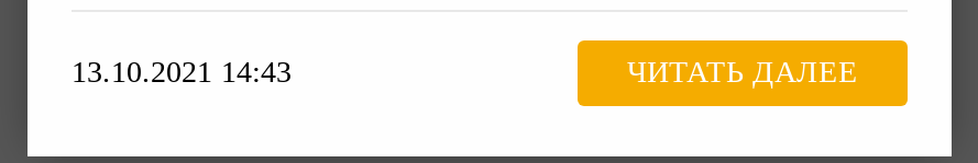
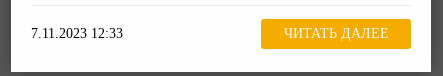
[72,55,292,88] 13.10.2021 14:43 -> [31,26,123,41] 7.11.2023 12:33

